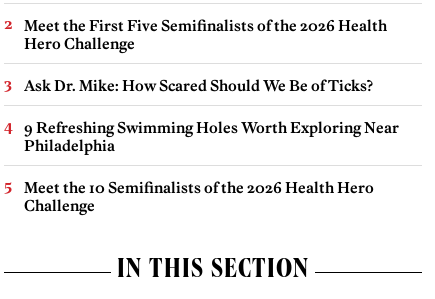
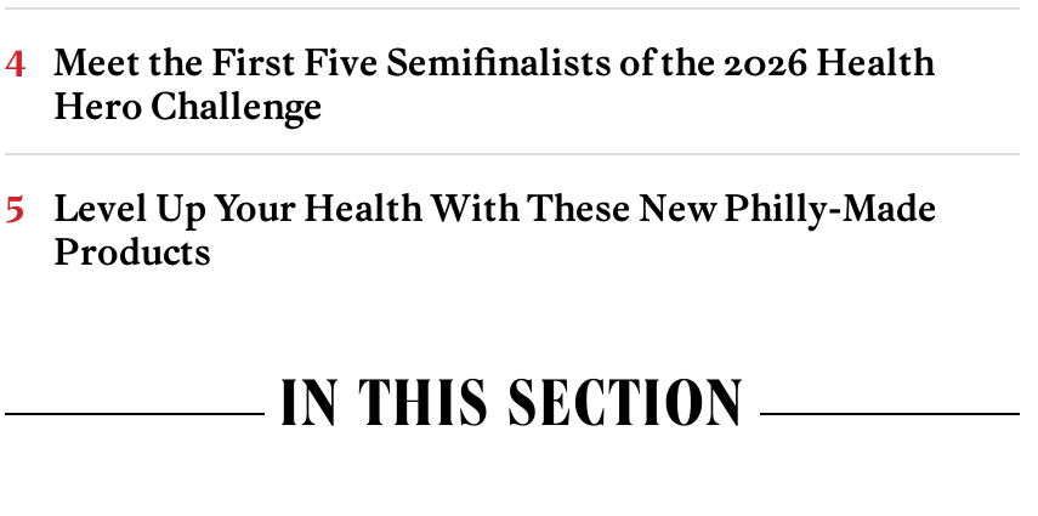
[24,75,399,214] Ask Dr. Mike: How Scared Should We Be of Ticks? | 9 Refreshing Swimming Holes Worth Exploring Near | Philadelphia | Meet the 10 Semifinalists of the 2026 Health Hero | Challenge -> [53,185,937,274] Level Up Your Health With These New Philly-Made | Products

